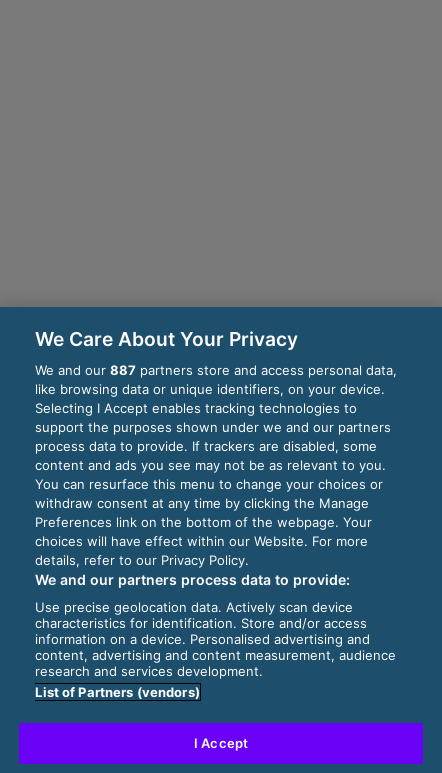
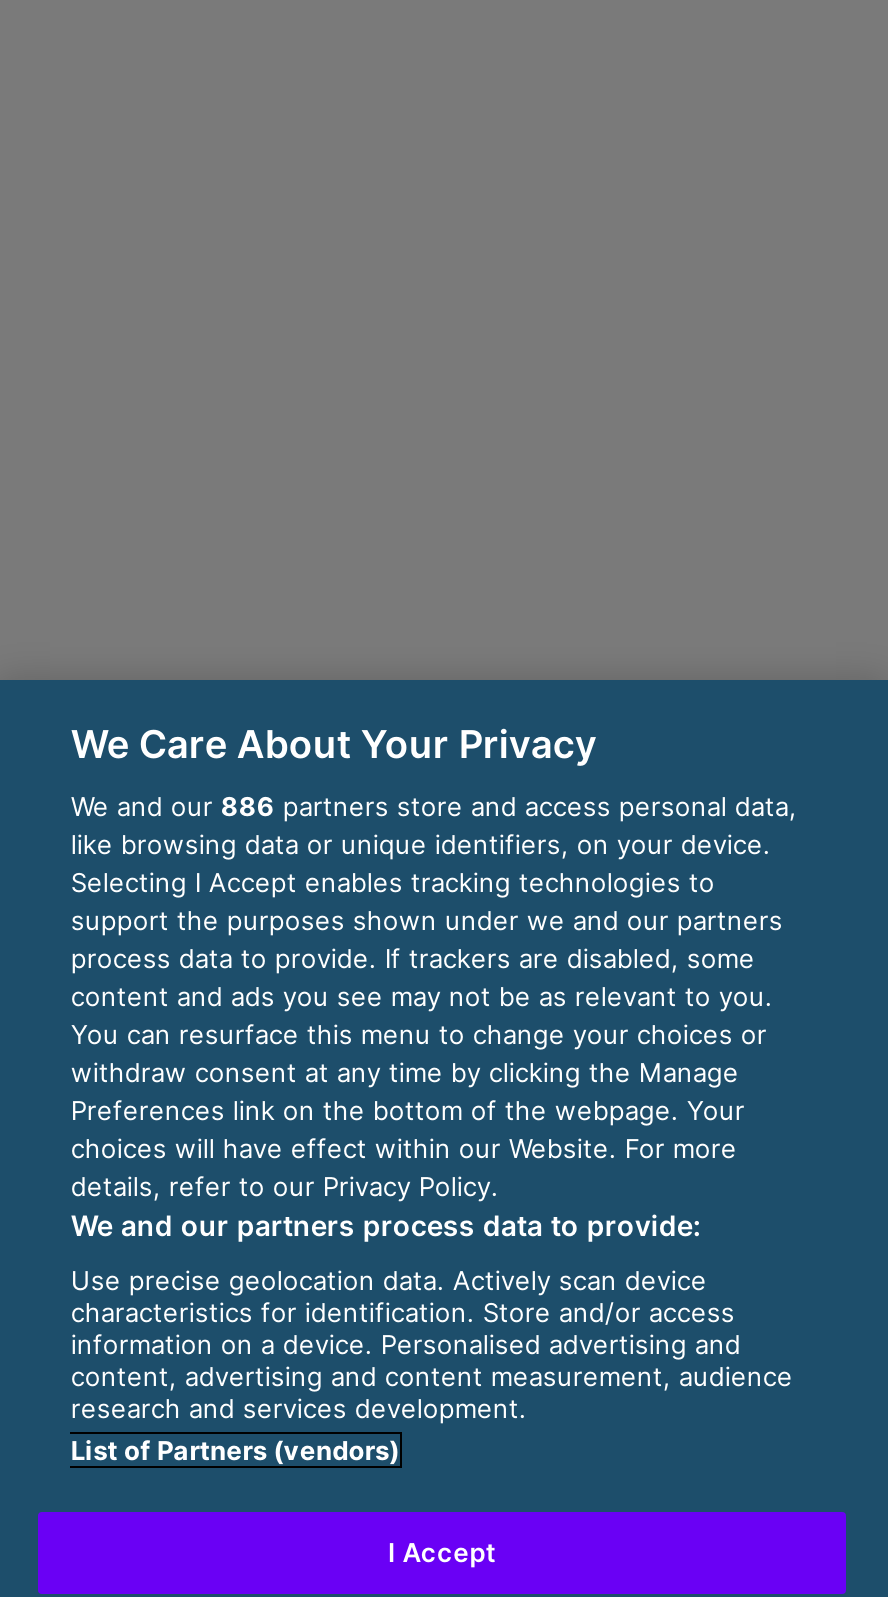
[35,362,397,378] We and our 887 partners store and access personal data, -> [71,790,797,822] We and our 886 partners store and access personal data,

